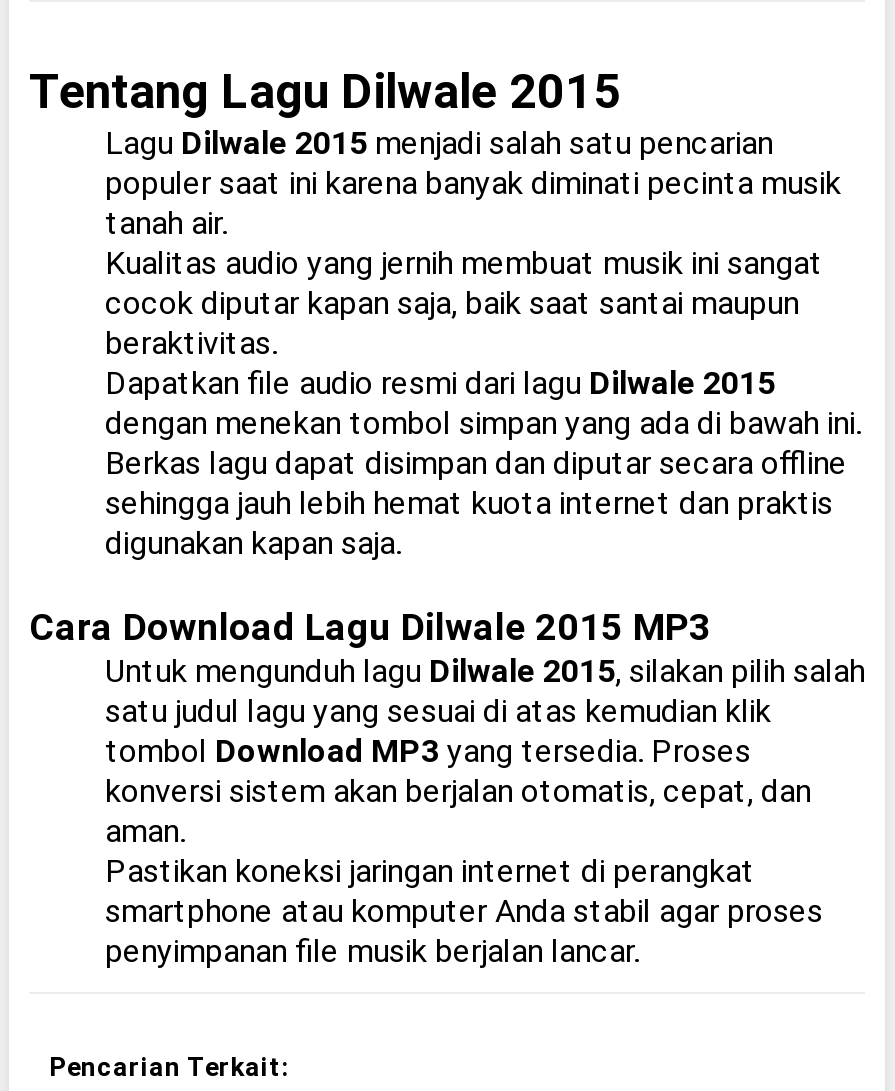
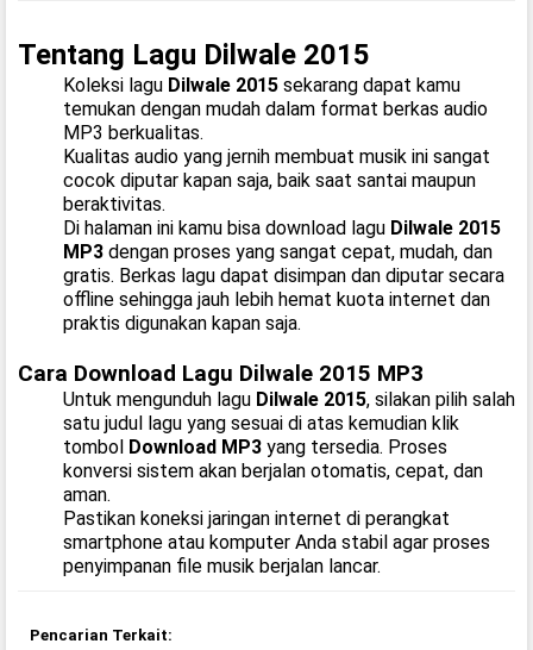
[105,124,841,242] Lagu Dilwale 2015 menjadi salah satu pencarian | populer saat ini karena banyak diminati pecinta musik | tanah air. -> [63,74,488,144] Koleksi lagu Dilwale 2015 sekarang dapat kamu | temukan dengan mudah dalam format berkas audio | MP3 berkualitas.
[105,364,861,562] Dapatkan file audio resmi dari lagu Dilwale 2015 | dengan menekan tombol simpan yang ada di bawah ini. | Berkas lagu dapat disimpan dan diputar secara offline | sehingga jauh lebih hemat kuota internet dan praktis | digunakan kapan saja. -> [63,217,504,335] Di halaman ini kamu bisa download lagu Dilwale 2015 | MP3 dengan proses yang sangat cepat, mudah, dan | gratis. Berkas lagu dapat disimpan dan diputar secara | offline sehingga jauh lebih hemat kuota internet dan | praktis digunakan kapan saja.

